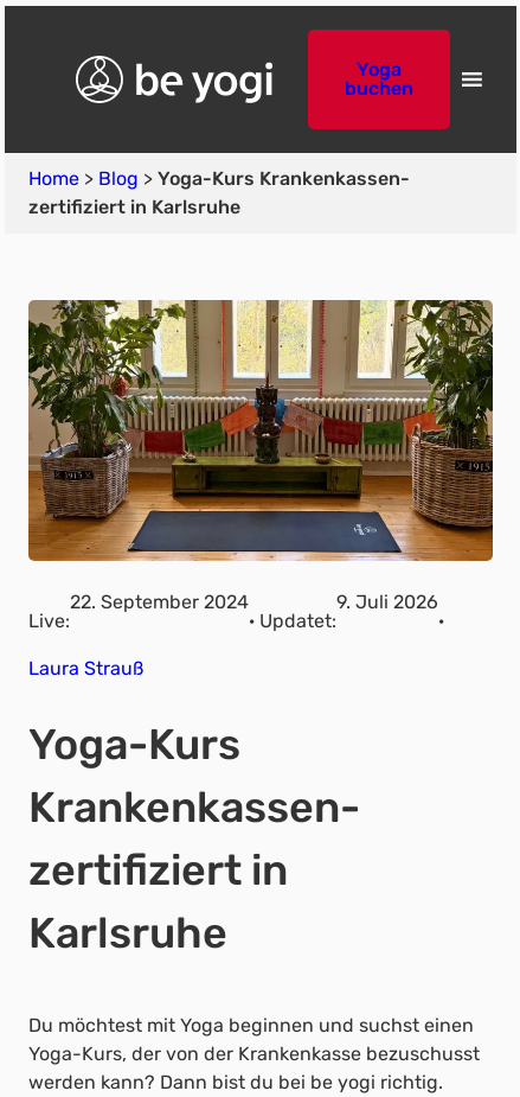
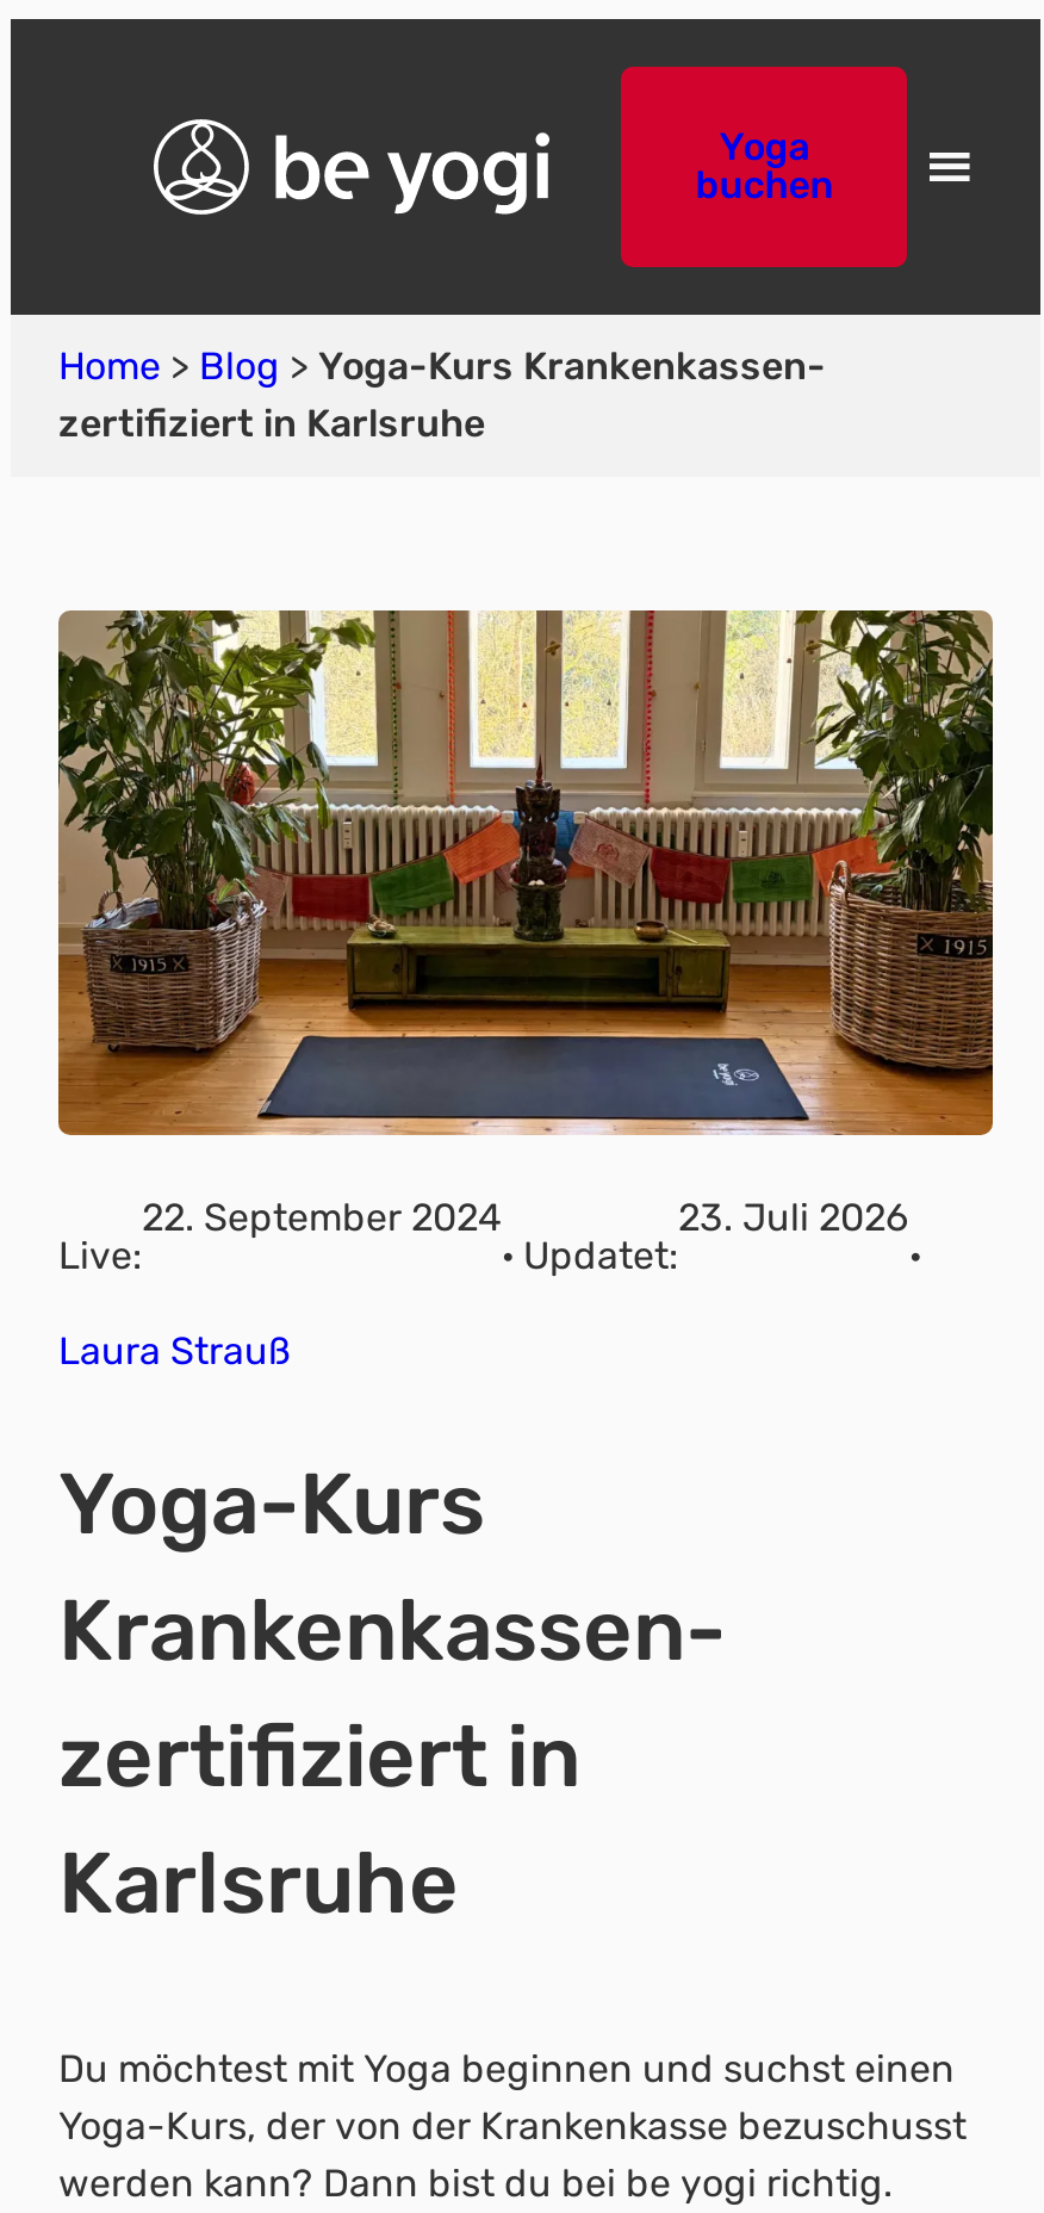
[336,591,438,614] 9. Juli 2026 -> [678,1196,909,1241] 23. Juli 2026

